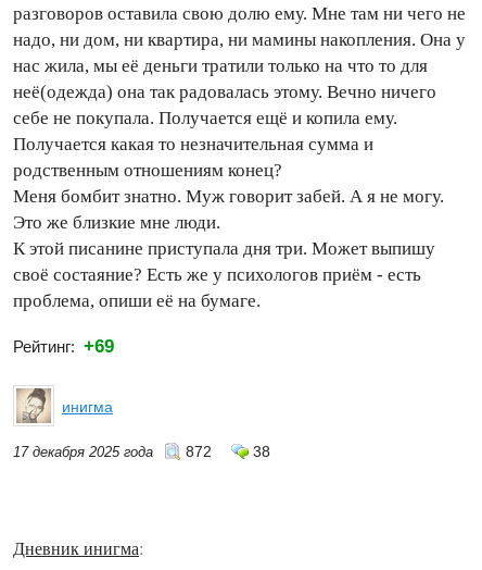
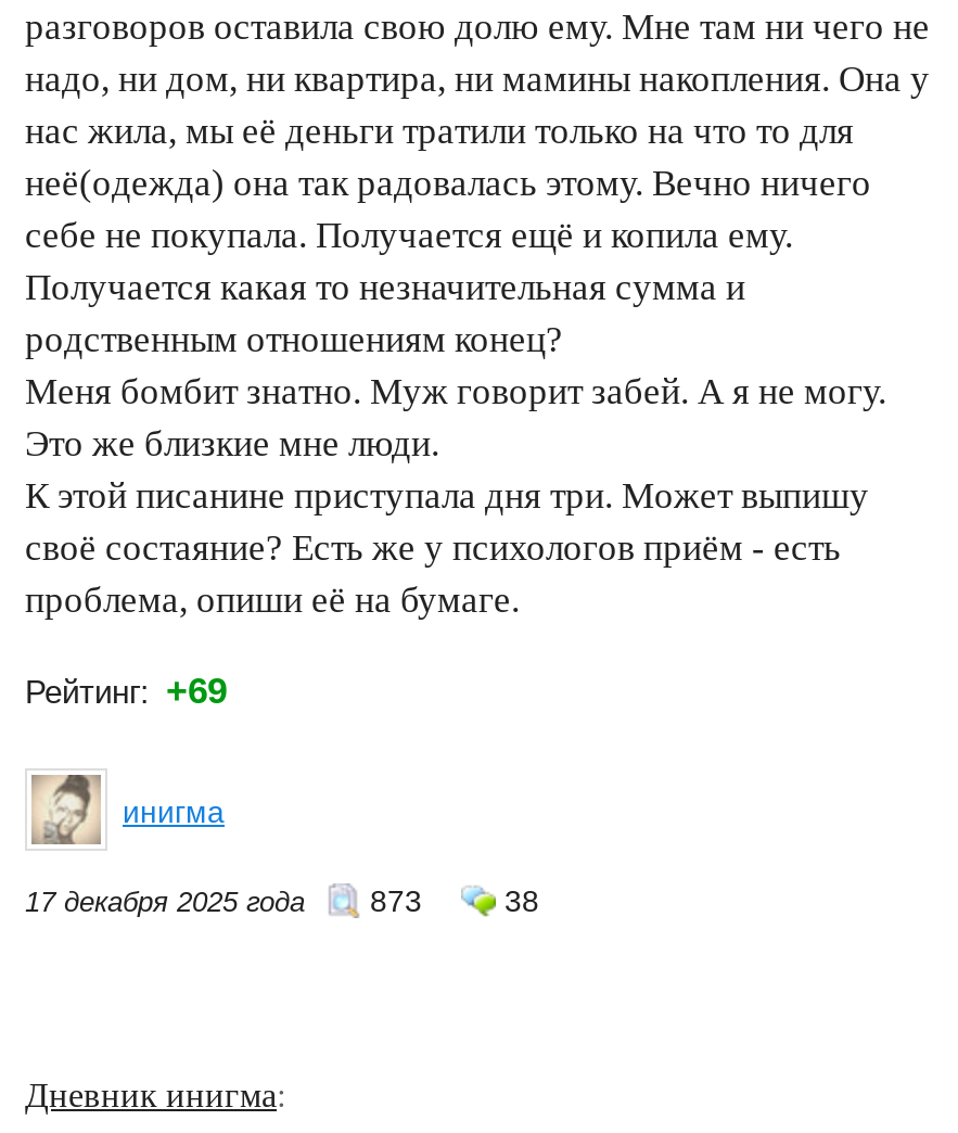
[13,443,212,460] 17 декабря 2025 года 872 -> [25,883,422,918] 17 декабря 2025 года 873

